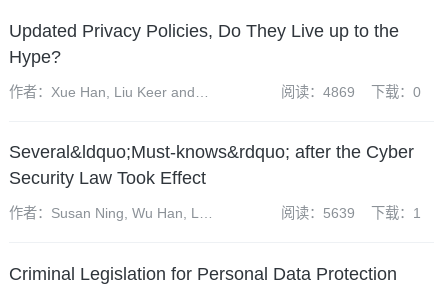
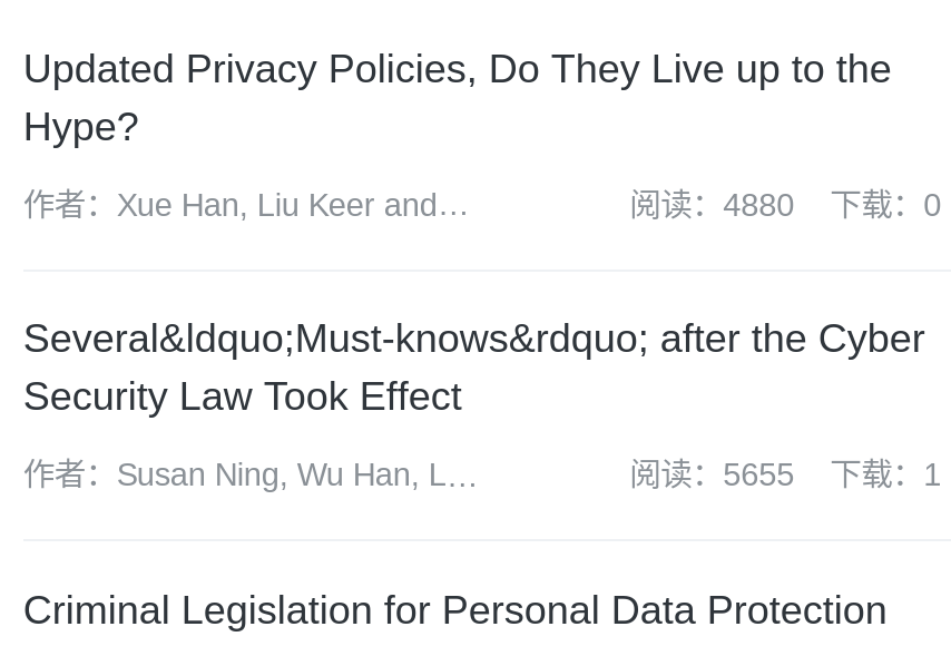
[281,84,421,100] 阅读：4869 下载：0 -> [630,186,941,222] 阅读：4880 下载：0
[281,205,421,221] 阅读：5639 下载：1 -> [630,458,941,493] 阅读：5655 下载：1

